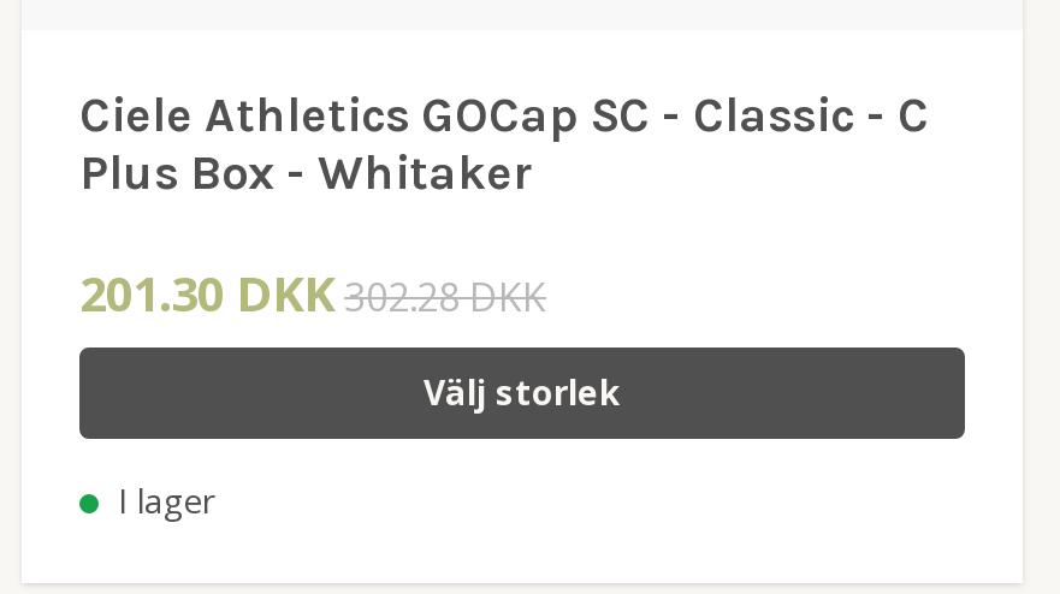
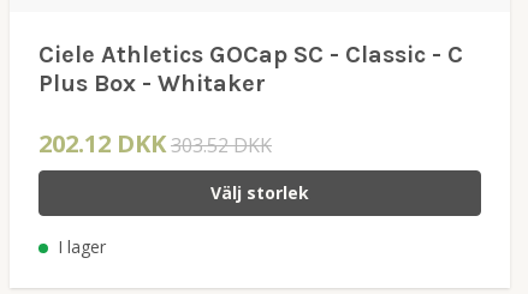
[79,261,546,326] 201.30 DKK 302.28 DKK -> [38,127,272,160] 202.12 DKK 303.52 DKK

